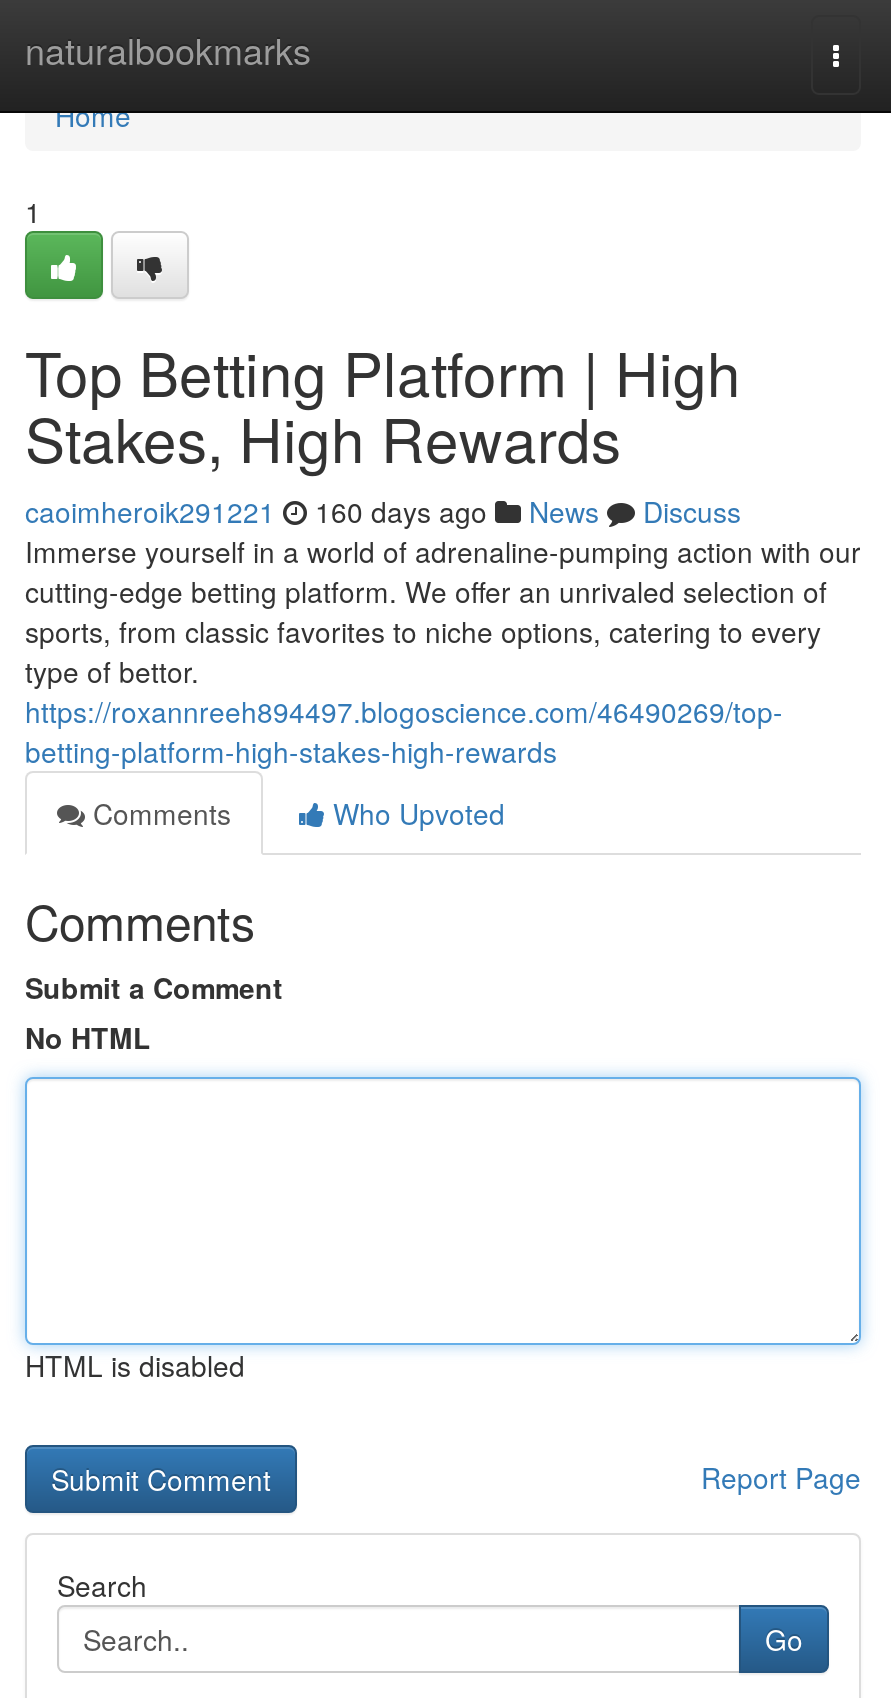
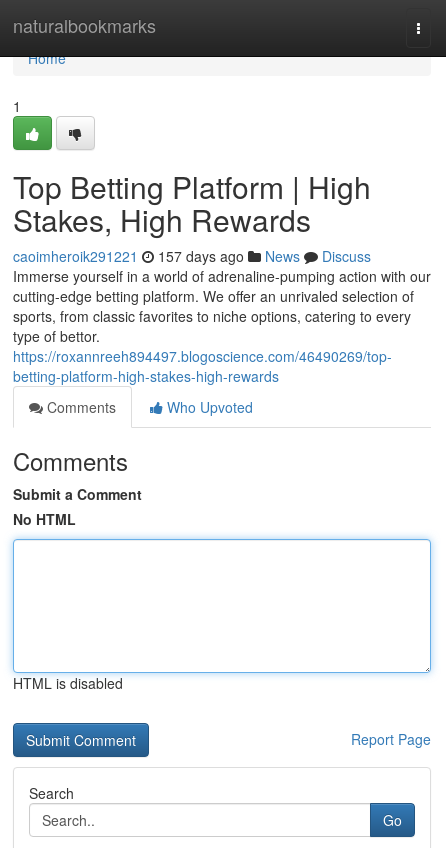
[25,491,741,531] caoimheroik291221 160 days ago News Discuss -> [13,246,371,266] caoimheroik291221 157 days ago News Discuss

